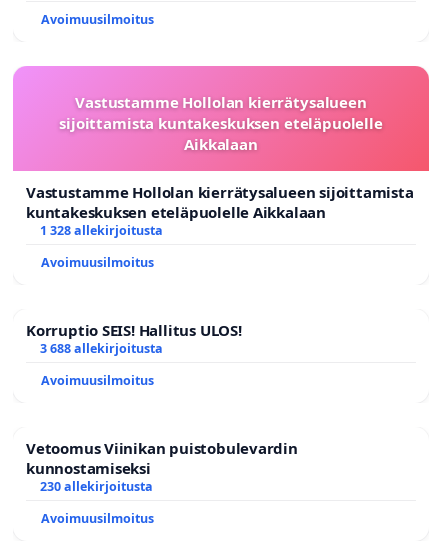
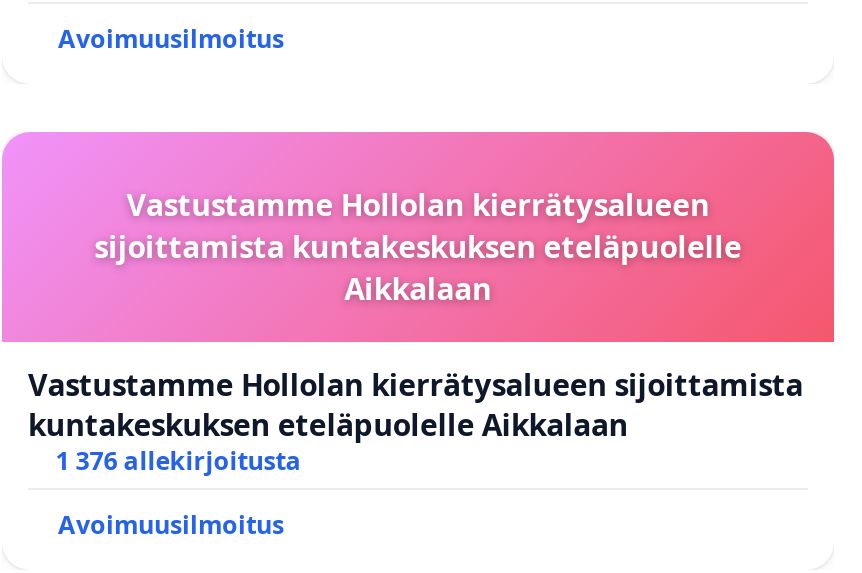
[26,222,298,495] 1 328 allekirjoitusta | Avoimuusilmoitus | Korruptio SEIS! Hallitus ULOS! | 3 688 allekirjoitusta | Avoimuusilmoitus | Vetoomus Viinikan puistobulevardin | kunnostamiseksi | 230 allekirjoitusta -> [56,443,302,477] 1 376 allekirjoitusta

